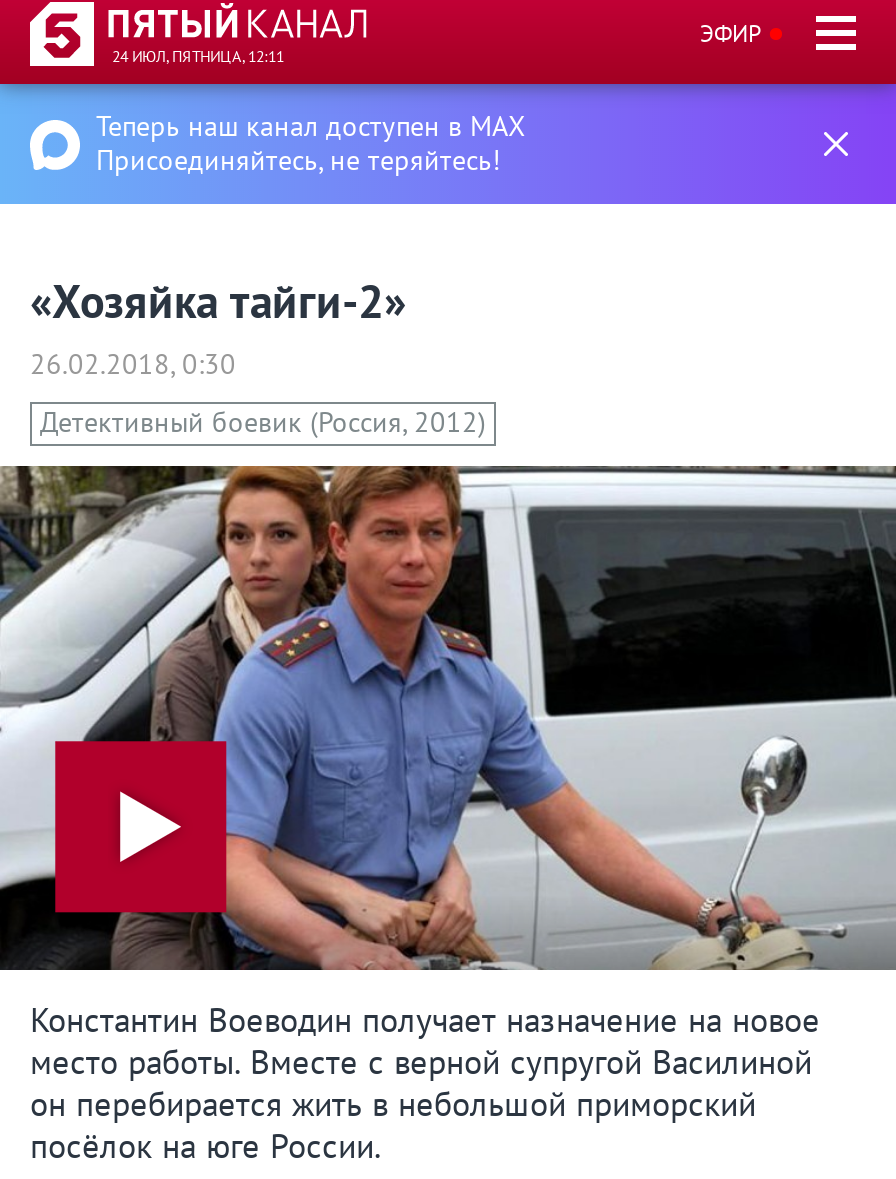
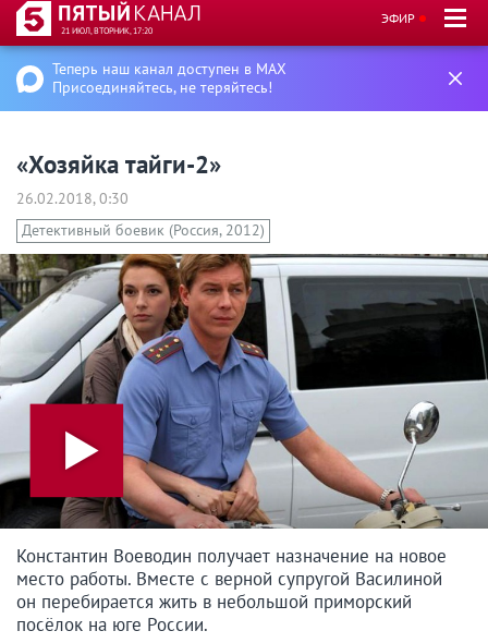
[112,46,284,66] 24 ИЮЛ, ПЯТНИЦА, 12:11 -> [61,25,152,36] 21 ИЮЛ, ВТОРНИК, 17:20

